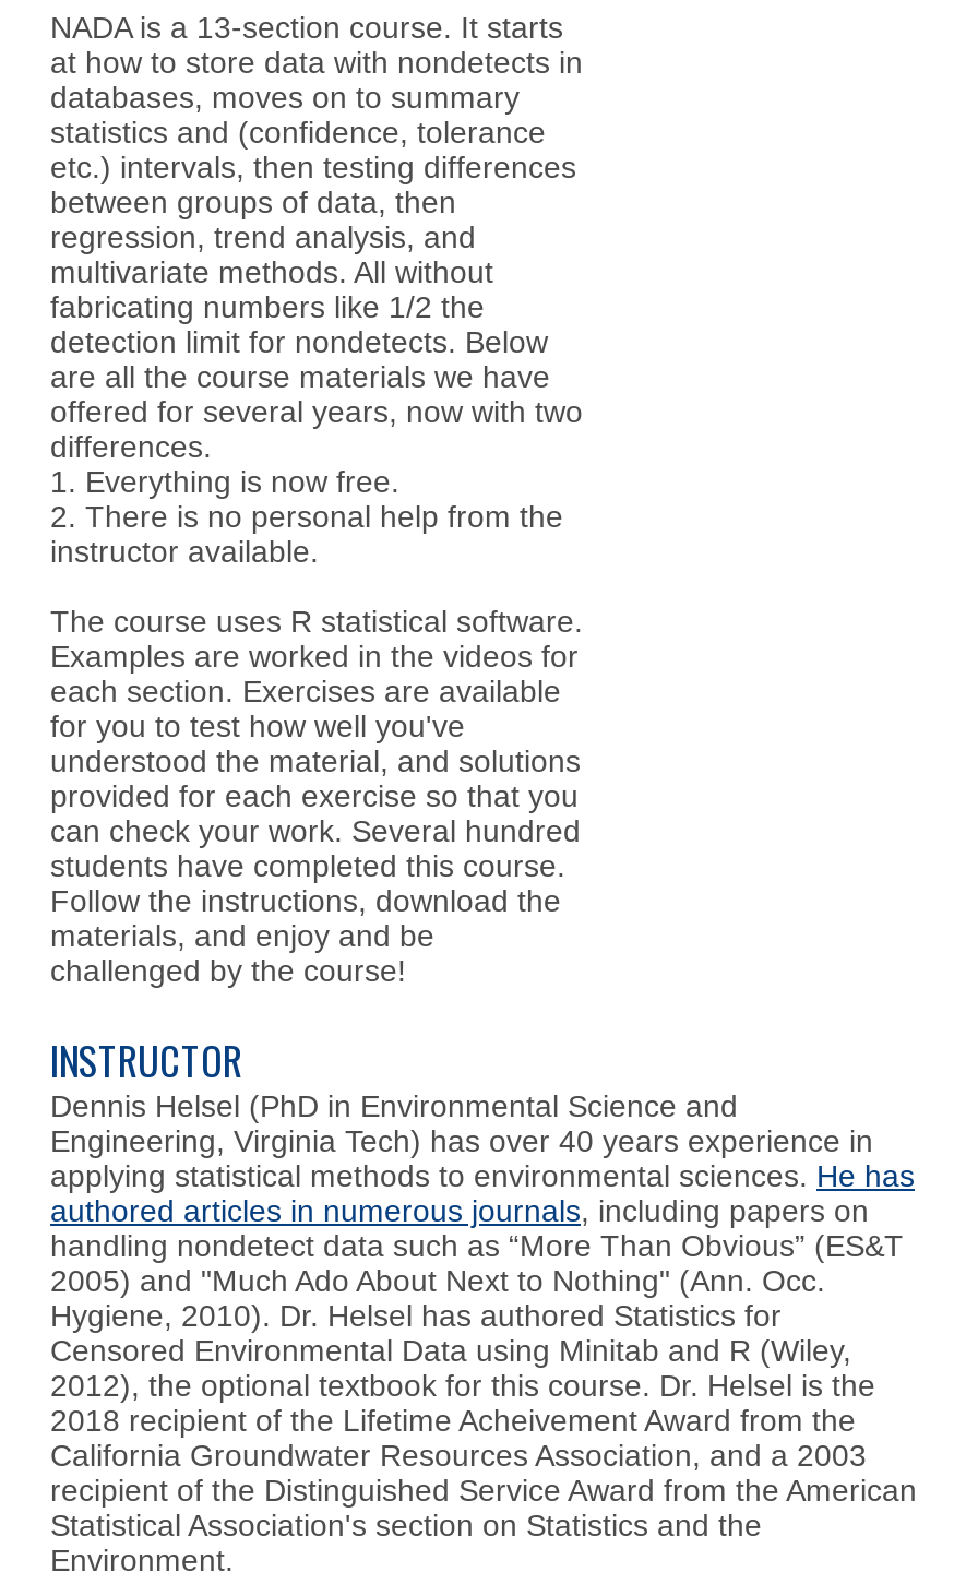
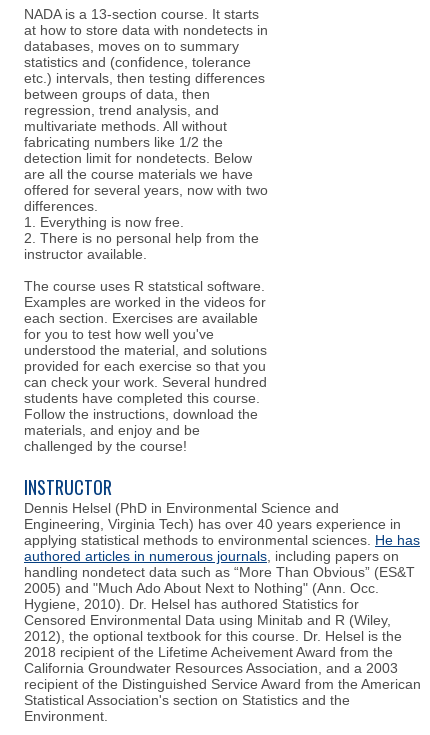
[50,603,583,638] The course uses R statistical software. -> [24,278,265,294] The course uses R statstical software.

